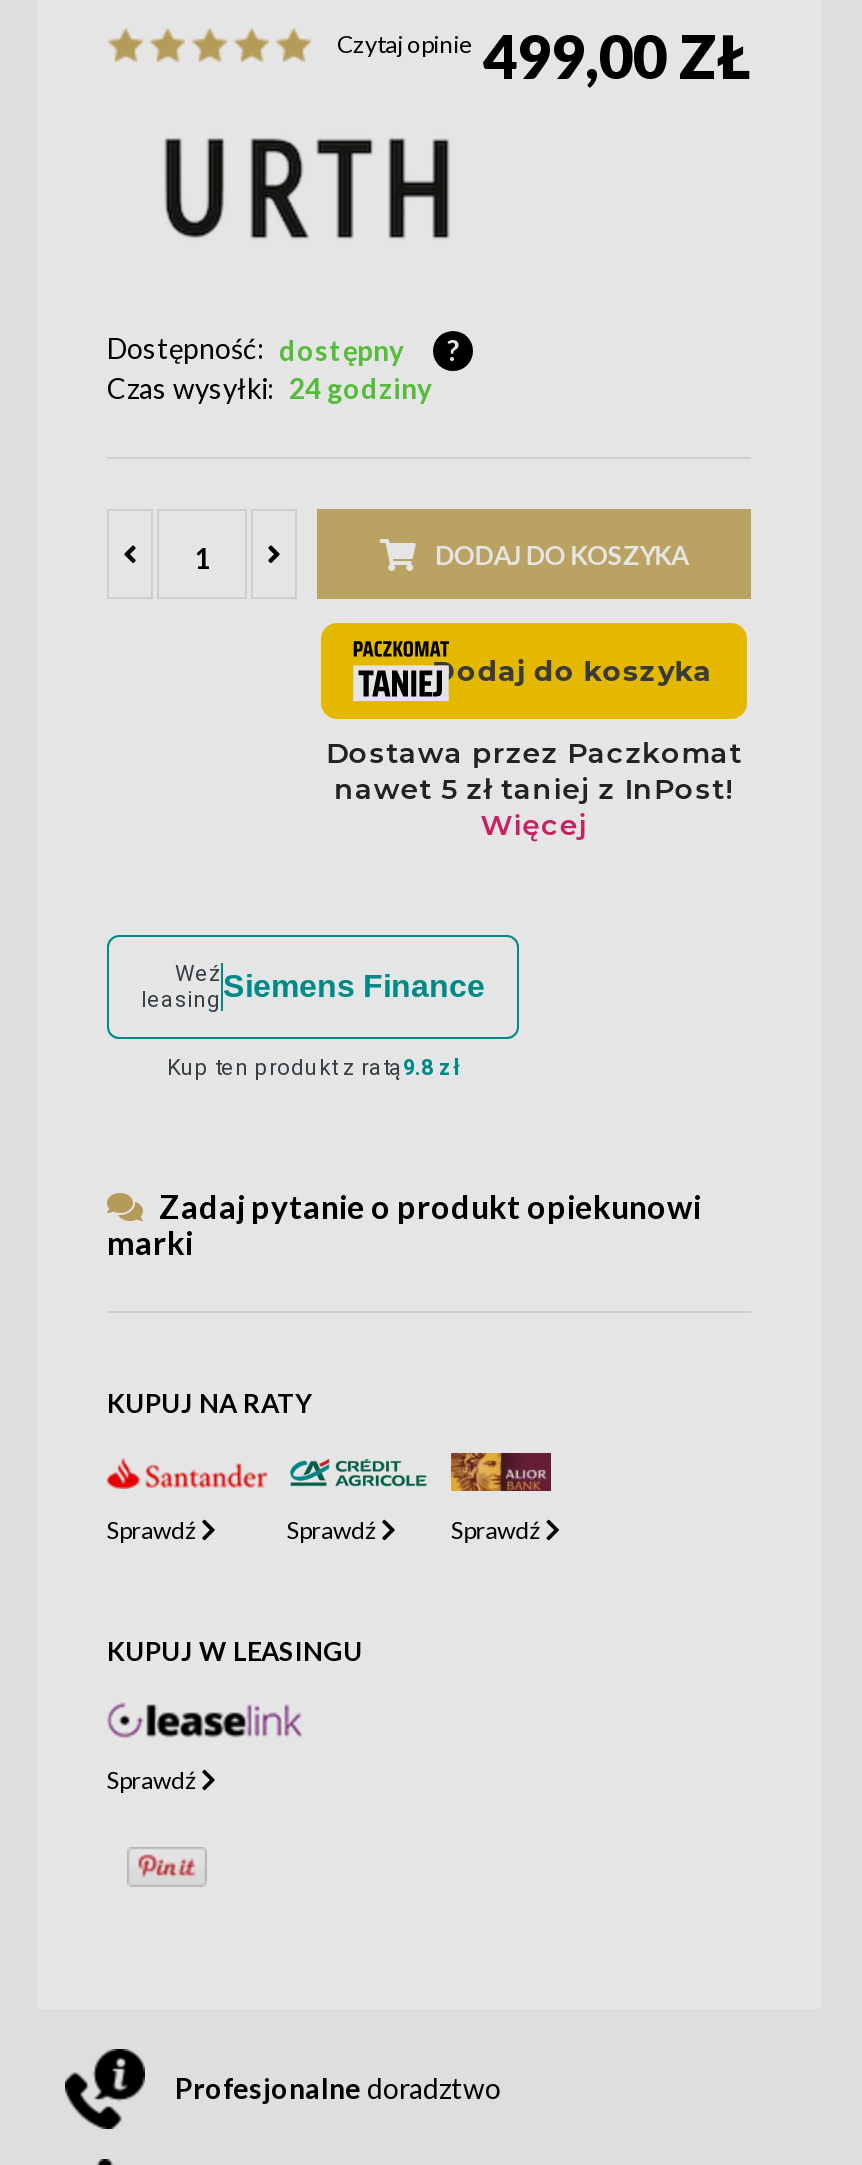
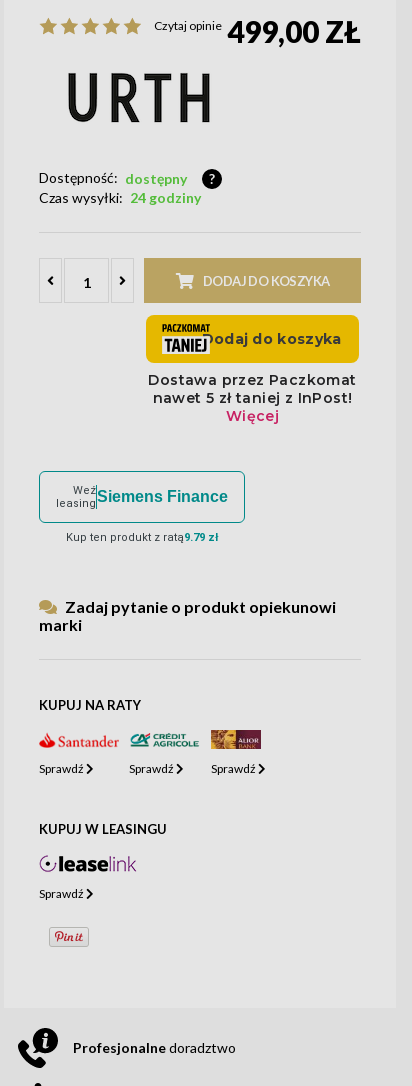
[167,1055,459,1081] Kup ten produkt z ratą 9.8 zł -> [66,531,218,544] Kup ten produkt z ratą 9.79 zł

